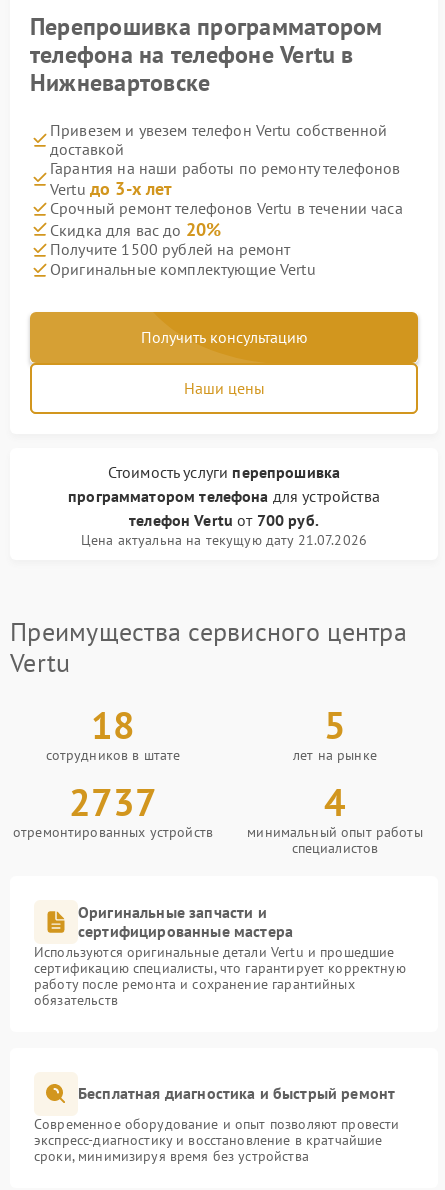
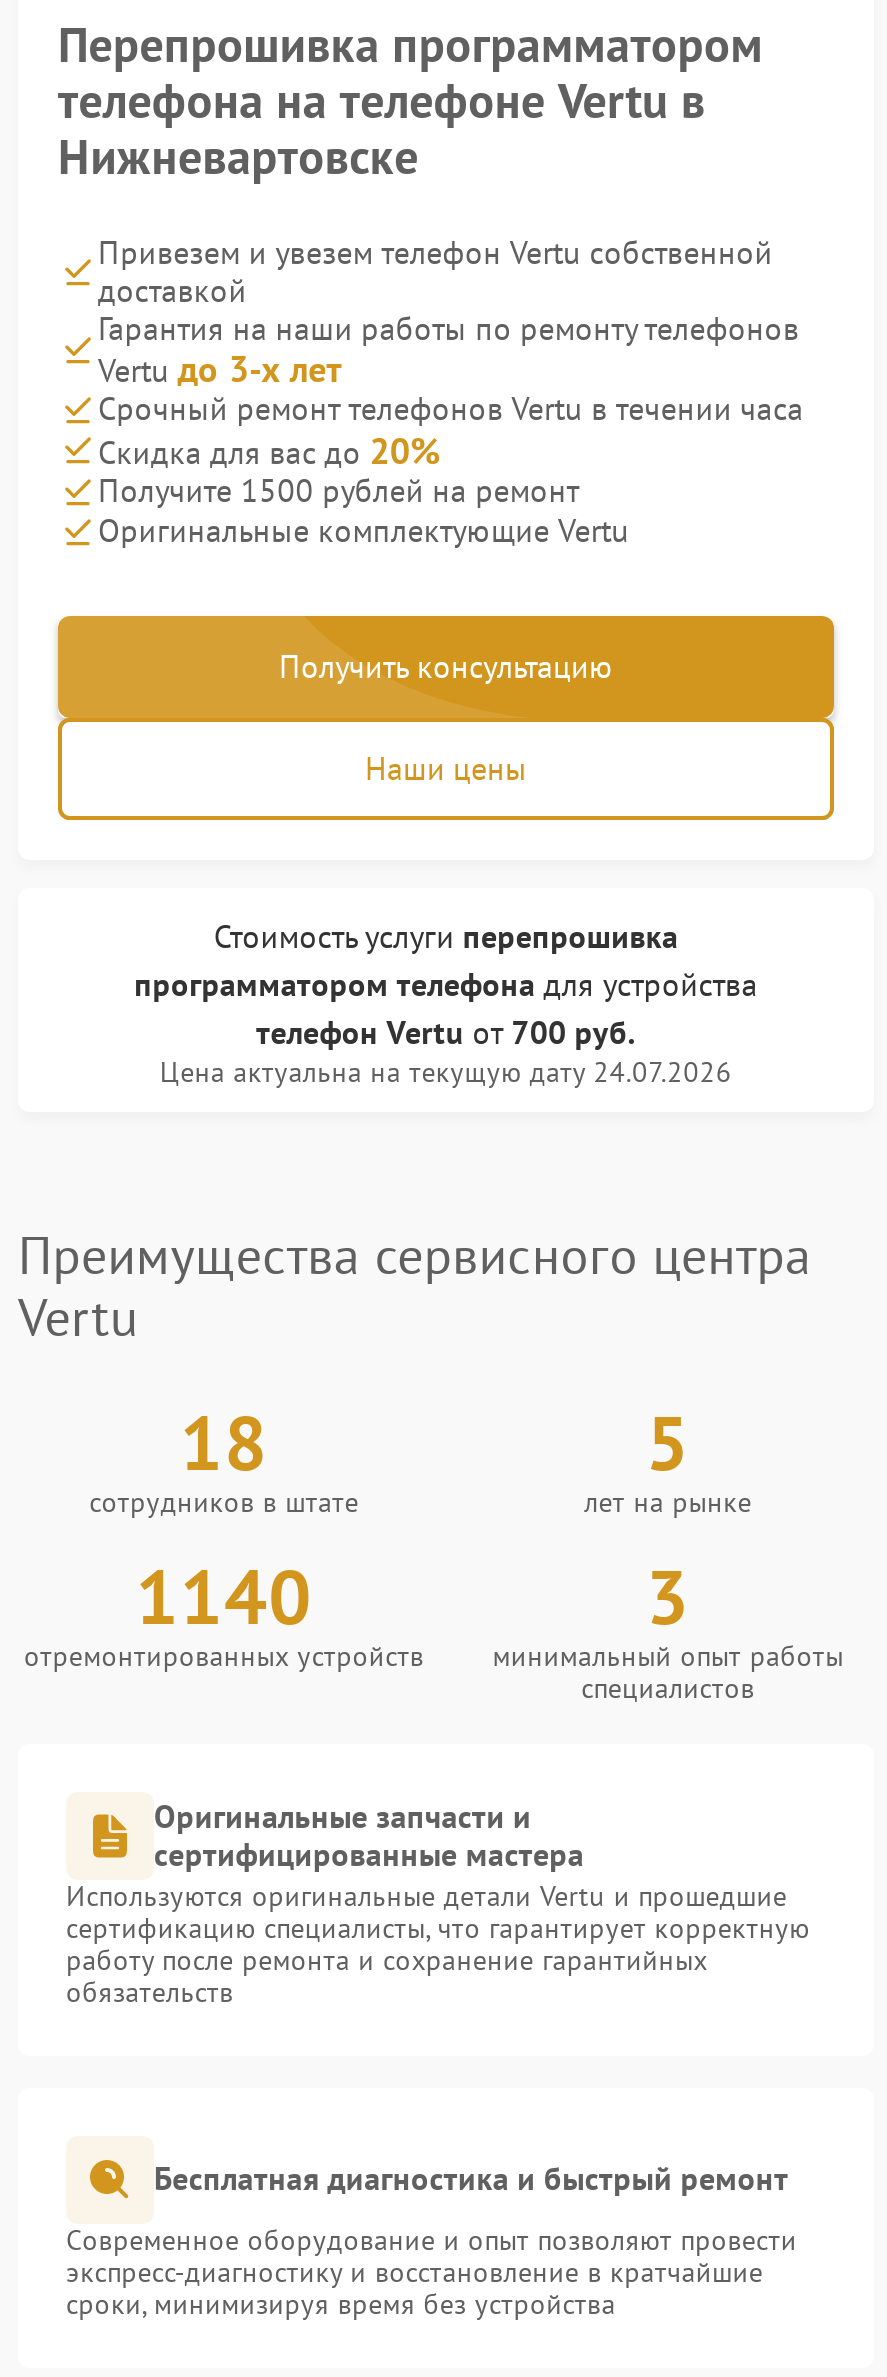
[81,531,367,549] Цена актуальна на текущую дату 21.07.2026 -> [160,1053,732,1089] Цена актуальна на текущую дату 24.07.2026
[69,777,157,826] 2737 -> [135,1545,313,1643] 1140
[324,777,346,826] 4 -> [646,1545,690,1643] 3

